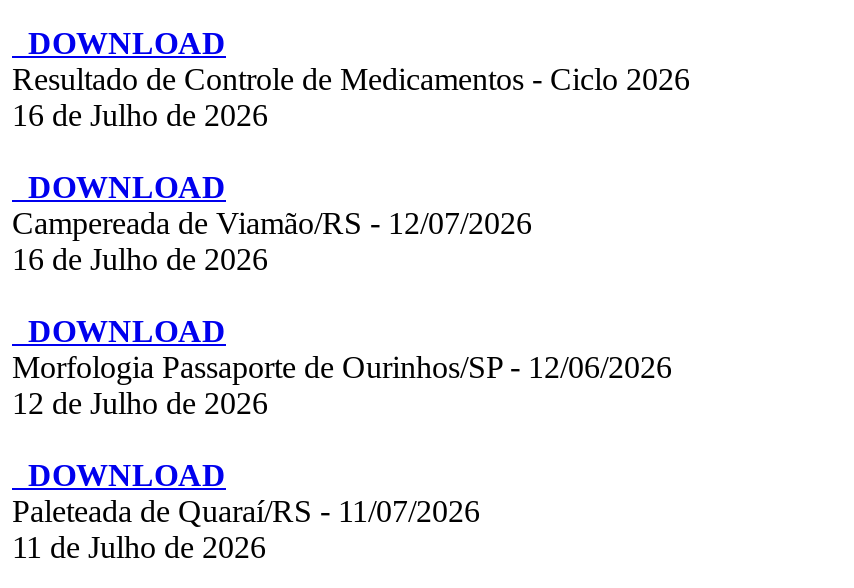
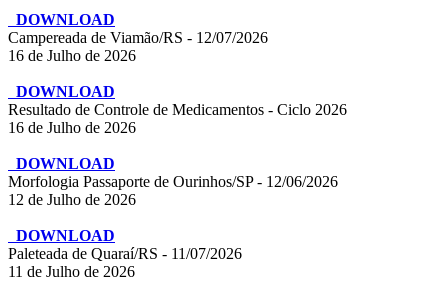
moved [12,63,690,97] -> [8,101,347,118]: Resultado de Controle de Medicamentos - Ciclo 2026
moved [12,207,532,241] -> [8,29,268,46]: Campereada de Viamão/RS - 12/07/2026

